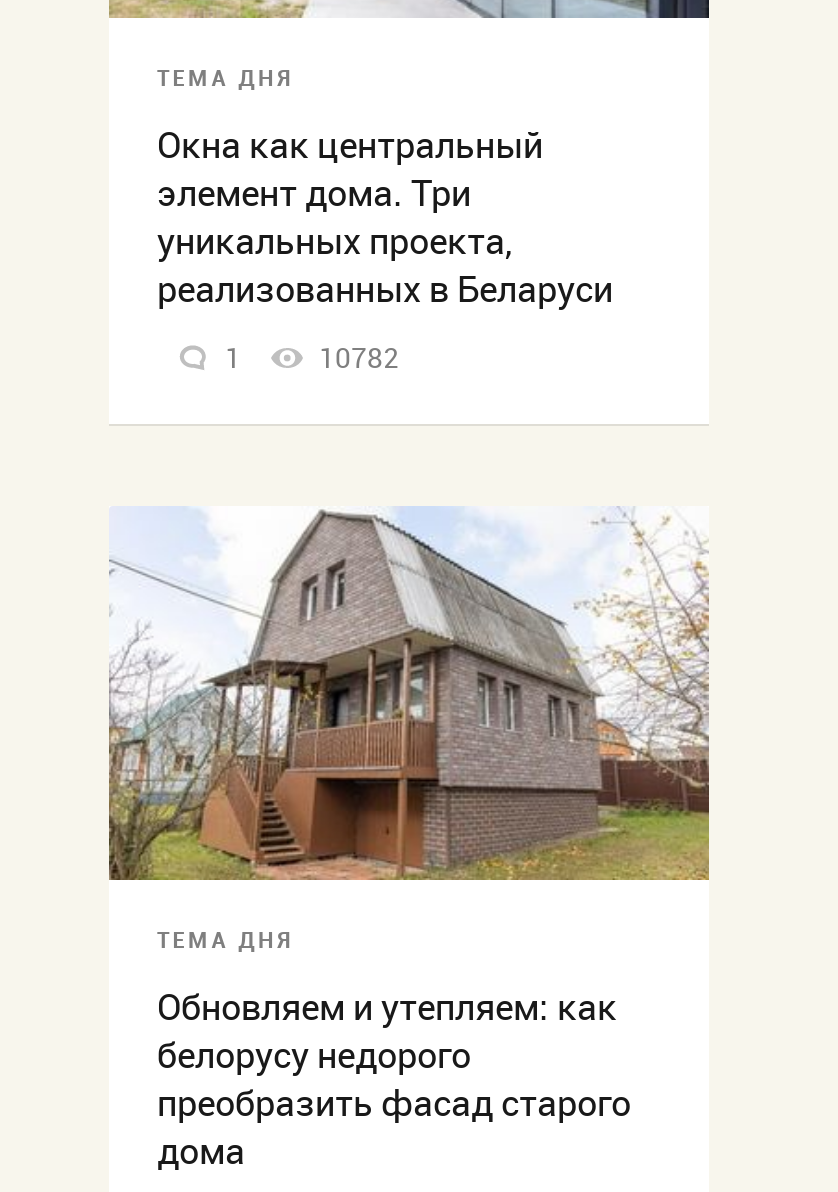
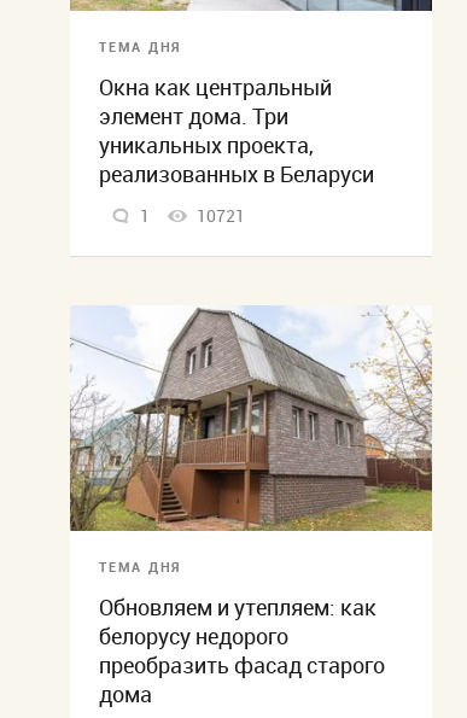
[319,342,399,374] 10782 -> [197,206,245,226] 10721

